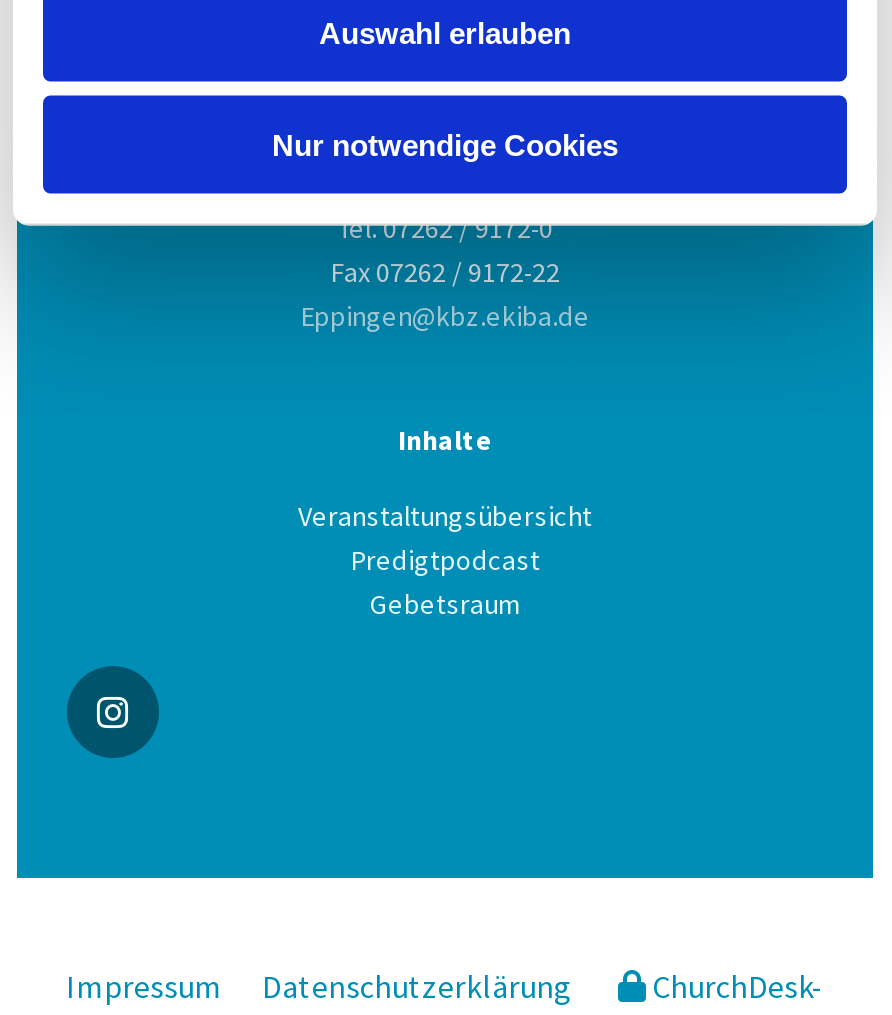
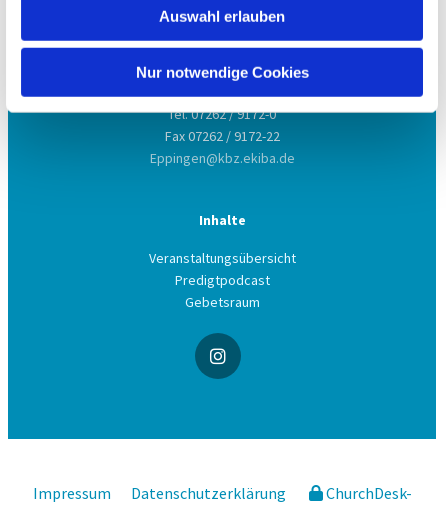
none -> [195,333,241,379] [image]
[67,666,159,758] [image] -> none

